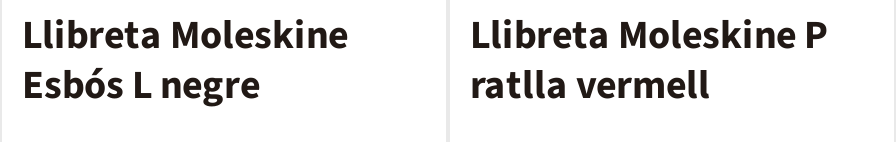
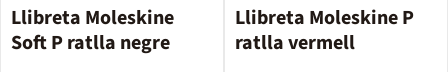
[22,58,260,114] Esbós L negre -> [11,29,170,57] Soft P ratlla negre

